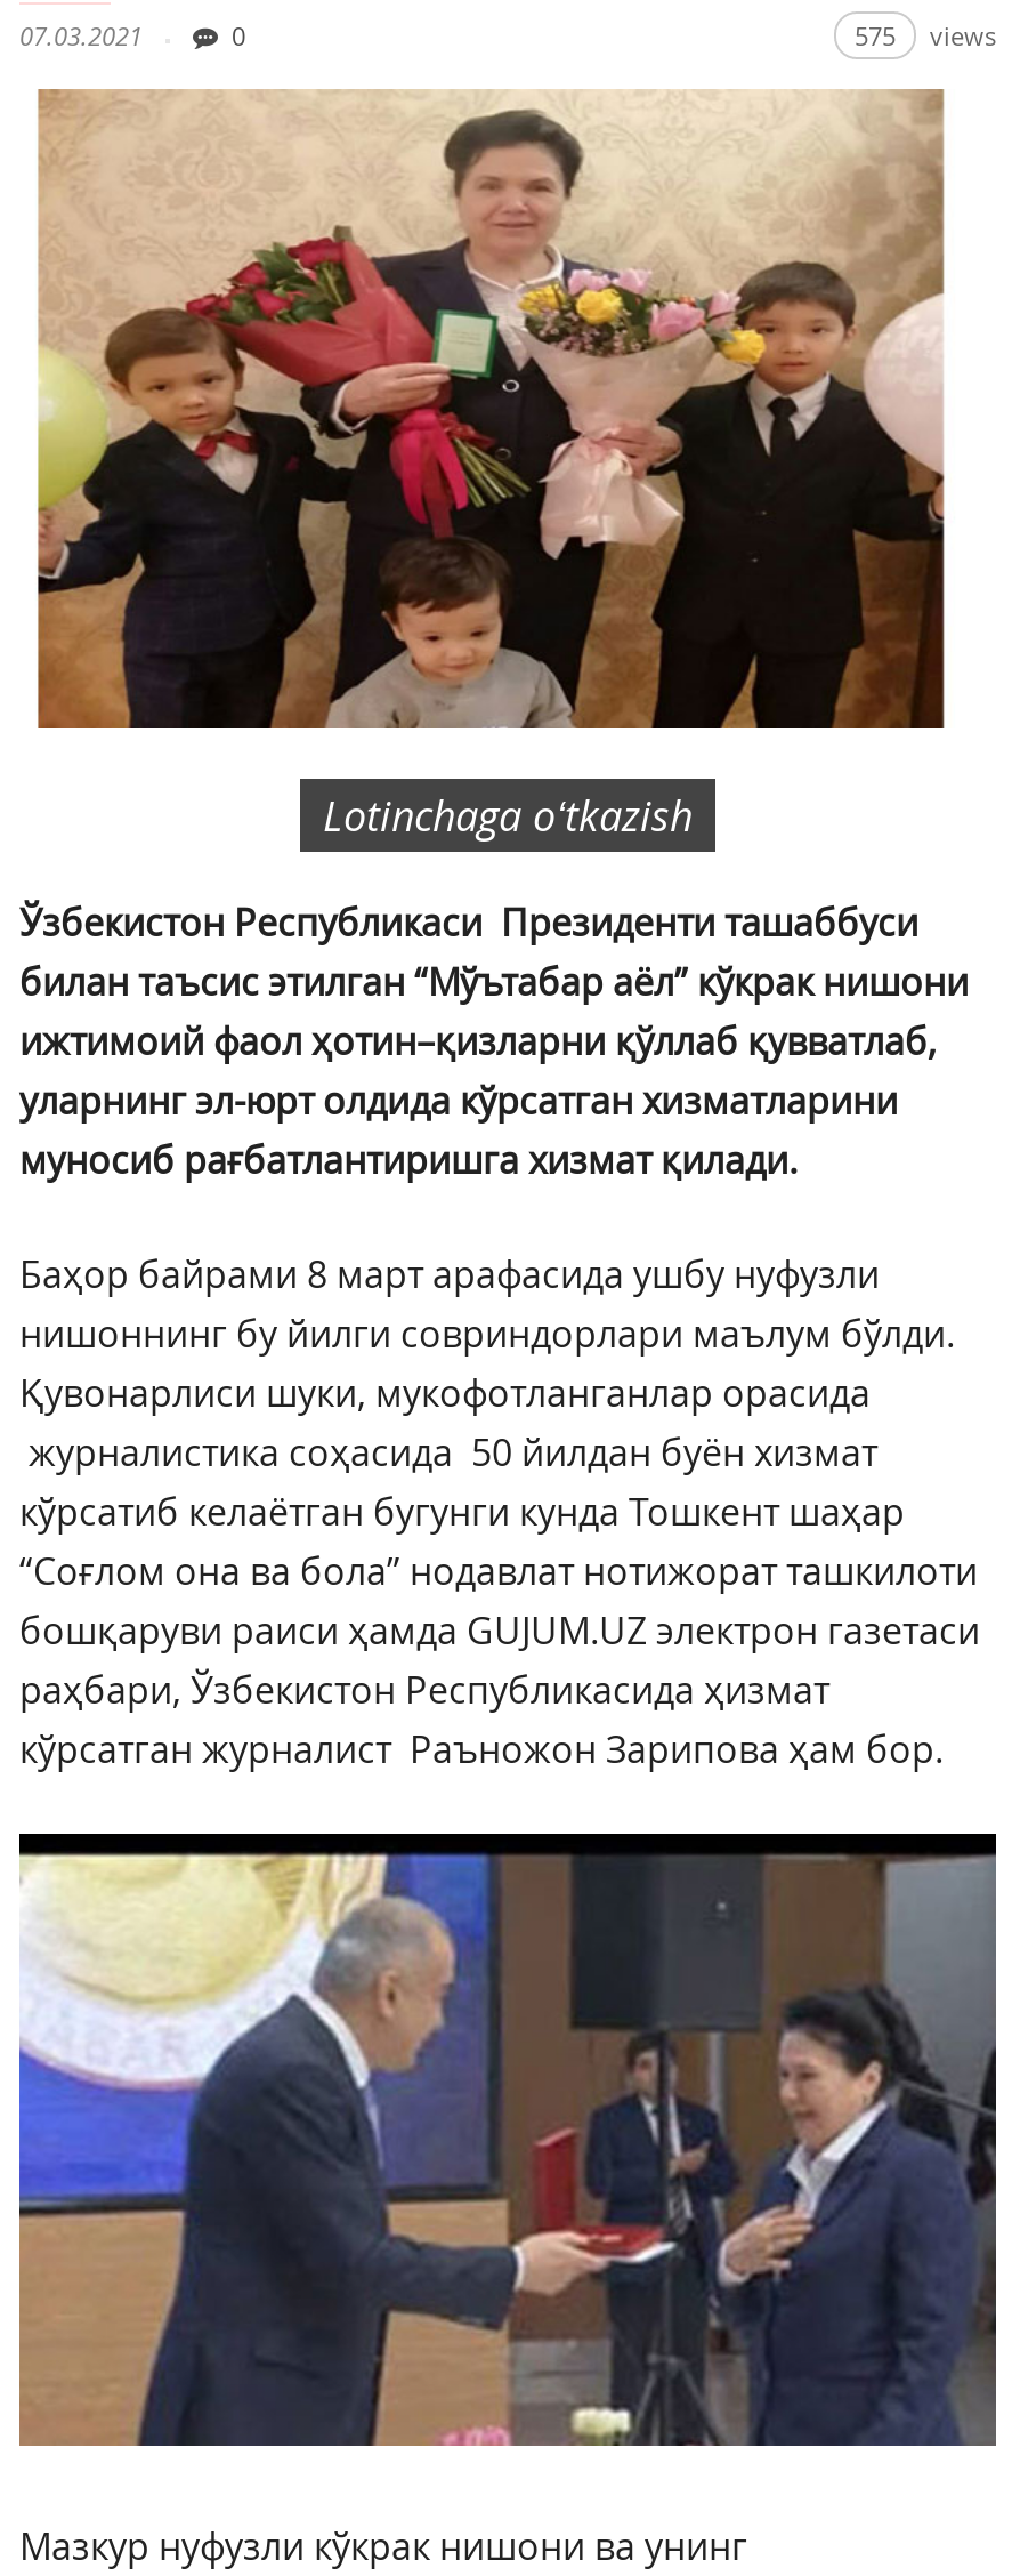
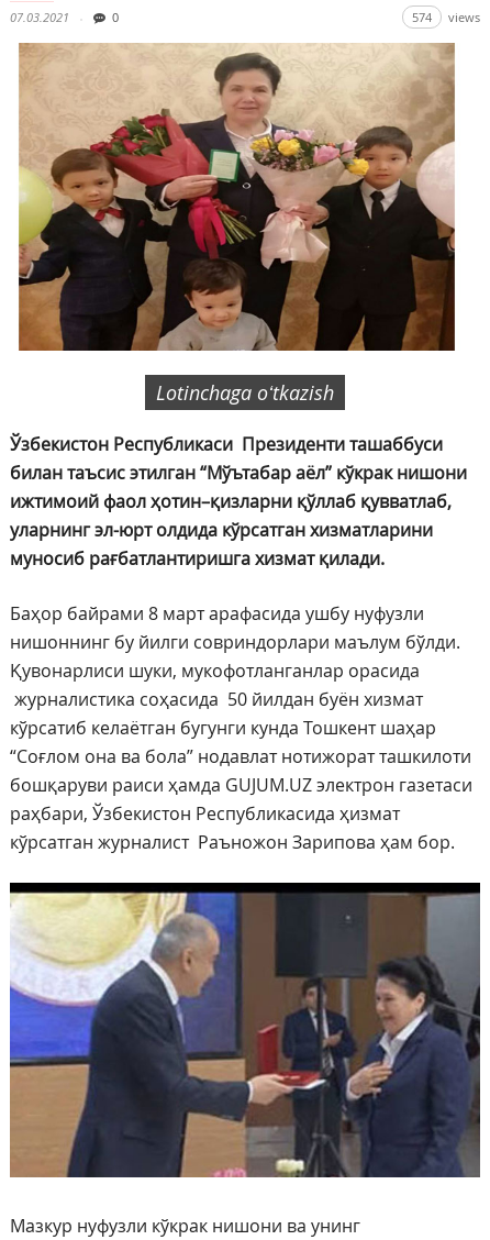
[855,18,996,53] 575 views -> [412,9,480,25] 574 views

